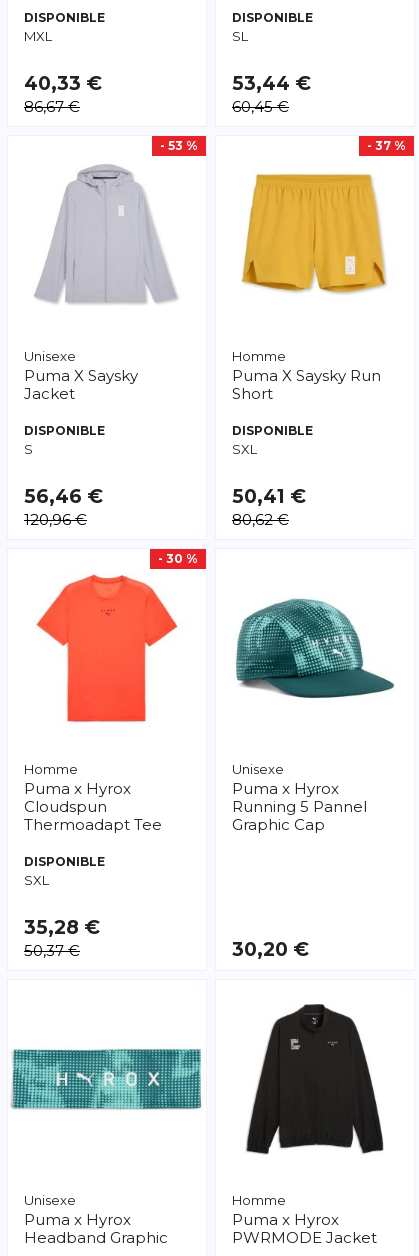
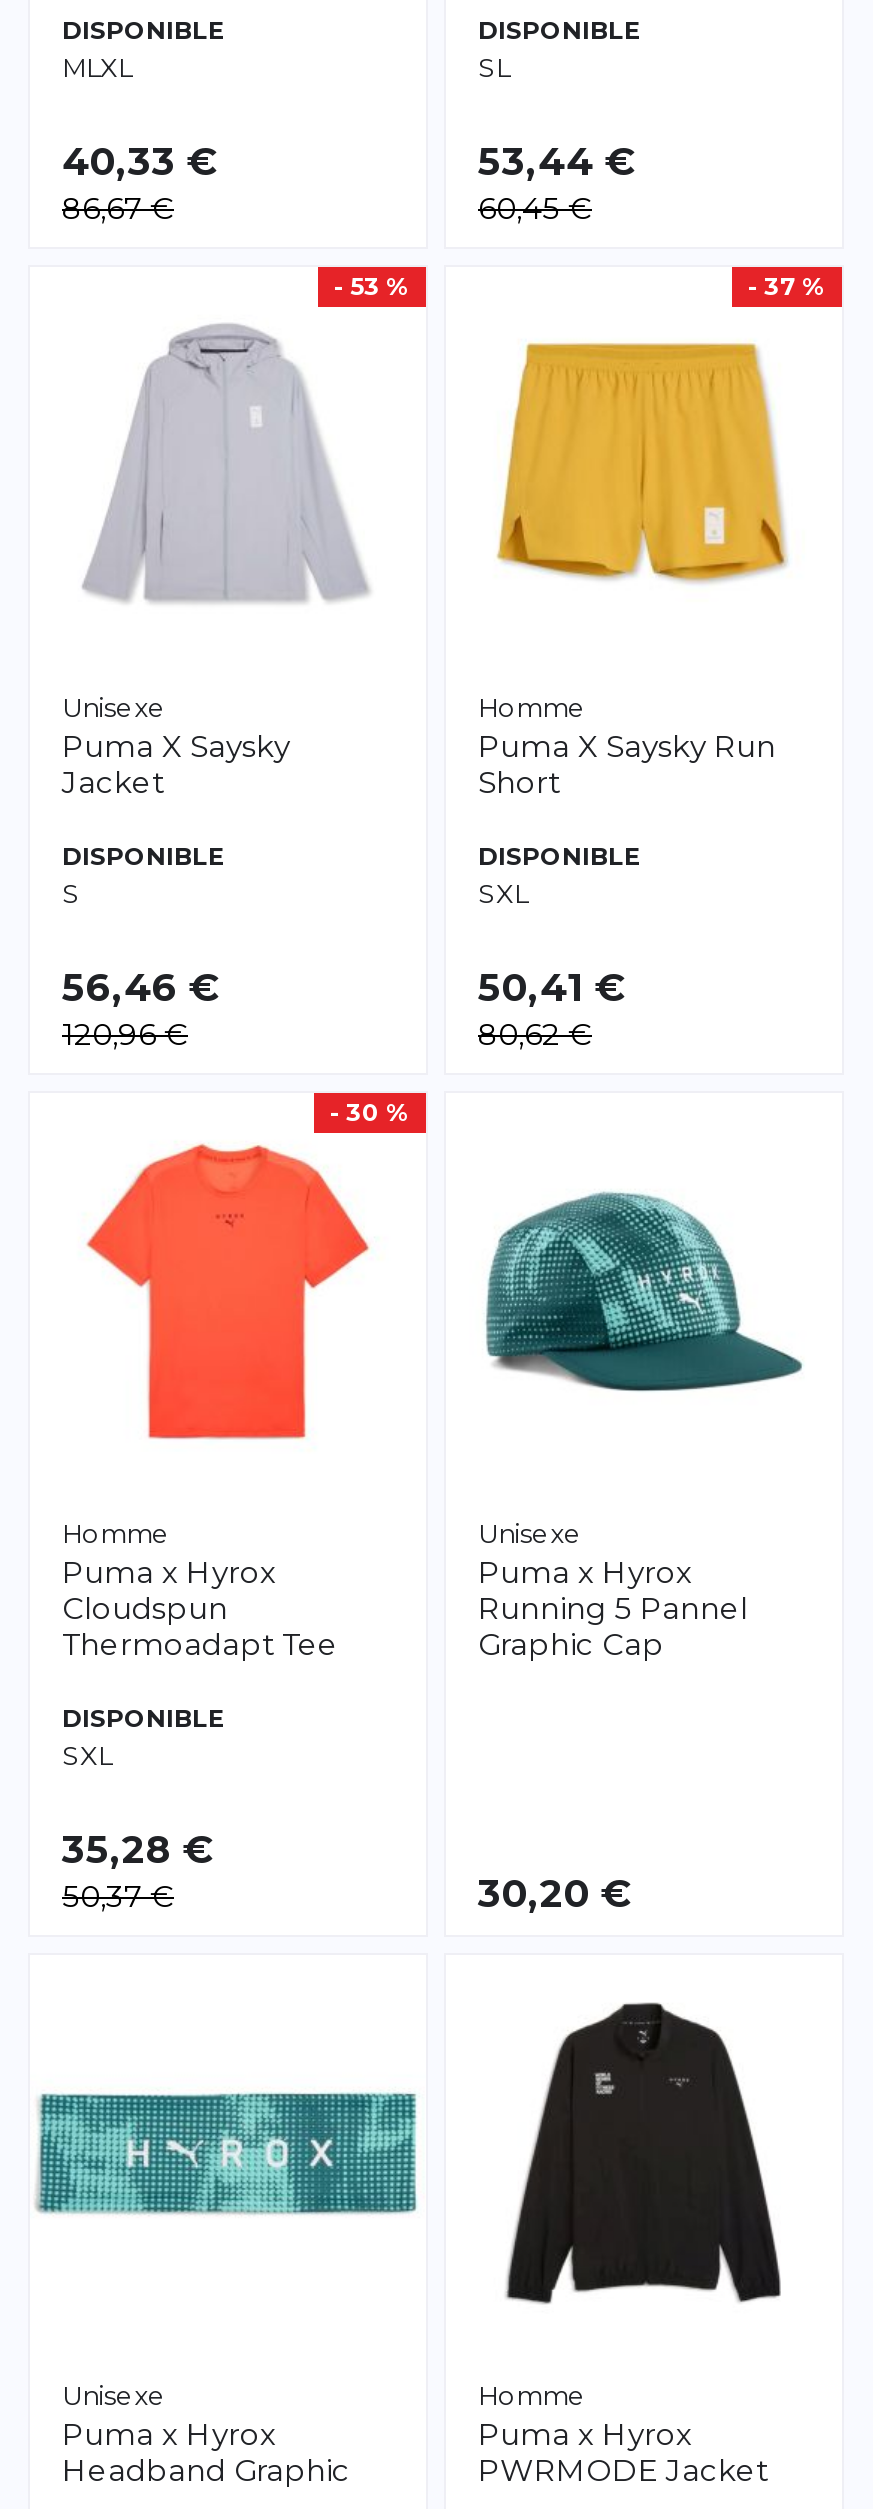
[24,28,52,44] MXL -> [62,51,132,83] MLXL

